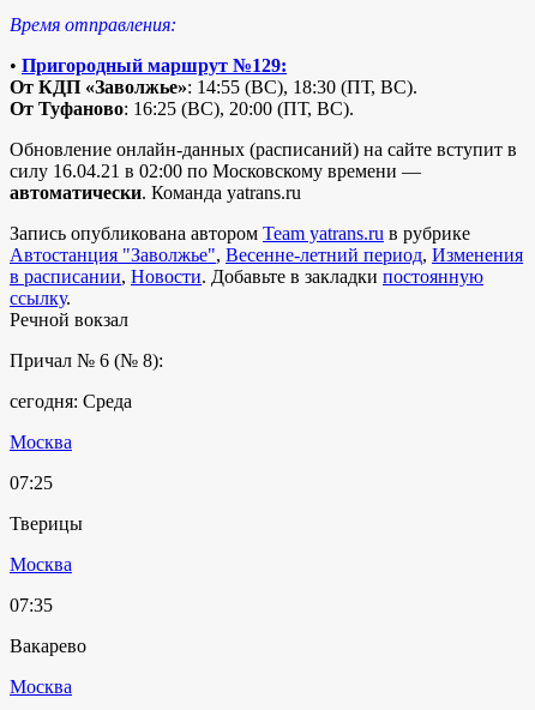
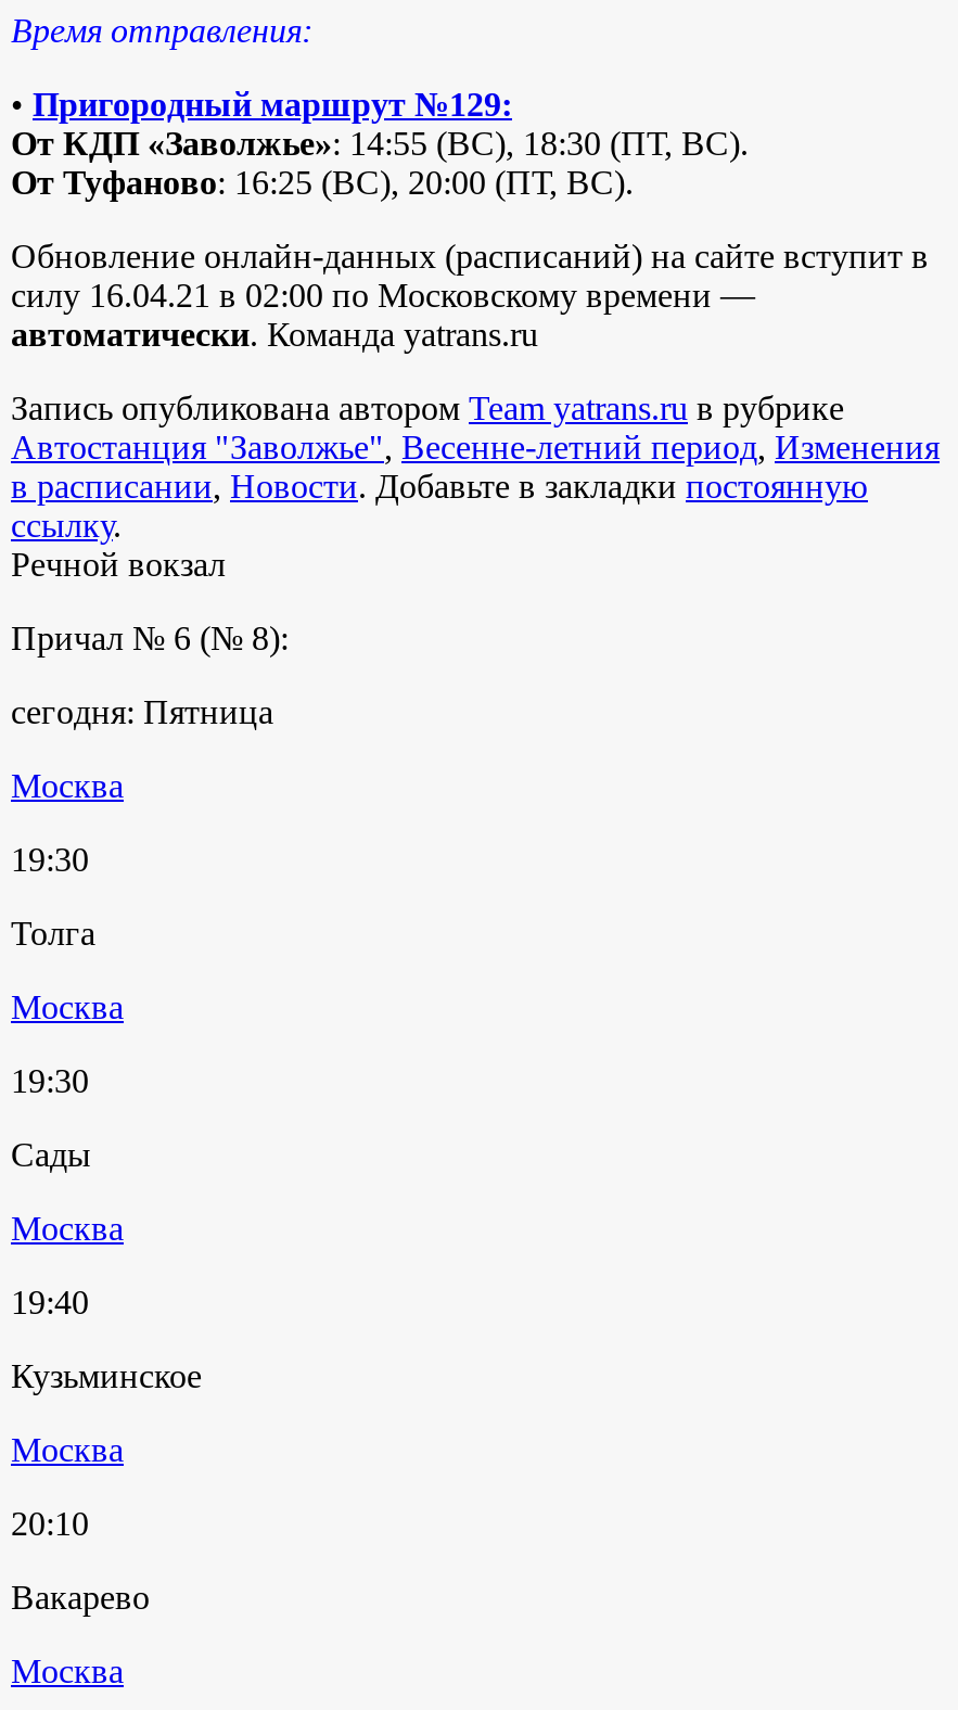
[10,391,132,412] сегодня: Среда -> [11,694,273,731] сегодня: Пятница
[10,473,53,493] 07:25 -> [11,842,89,878] 19:30
[10,514,83,534] Тверицы -> [11,915,95,952] Толга
[10,595,53,616] 07:35 -> [11,1063,202,1542] 19:30 | Сады | Москва | 19:40 | Кузьминское | Москва | 20:10

